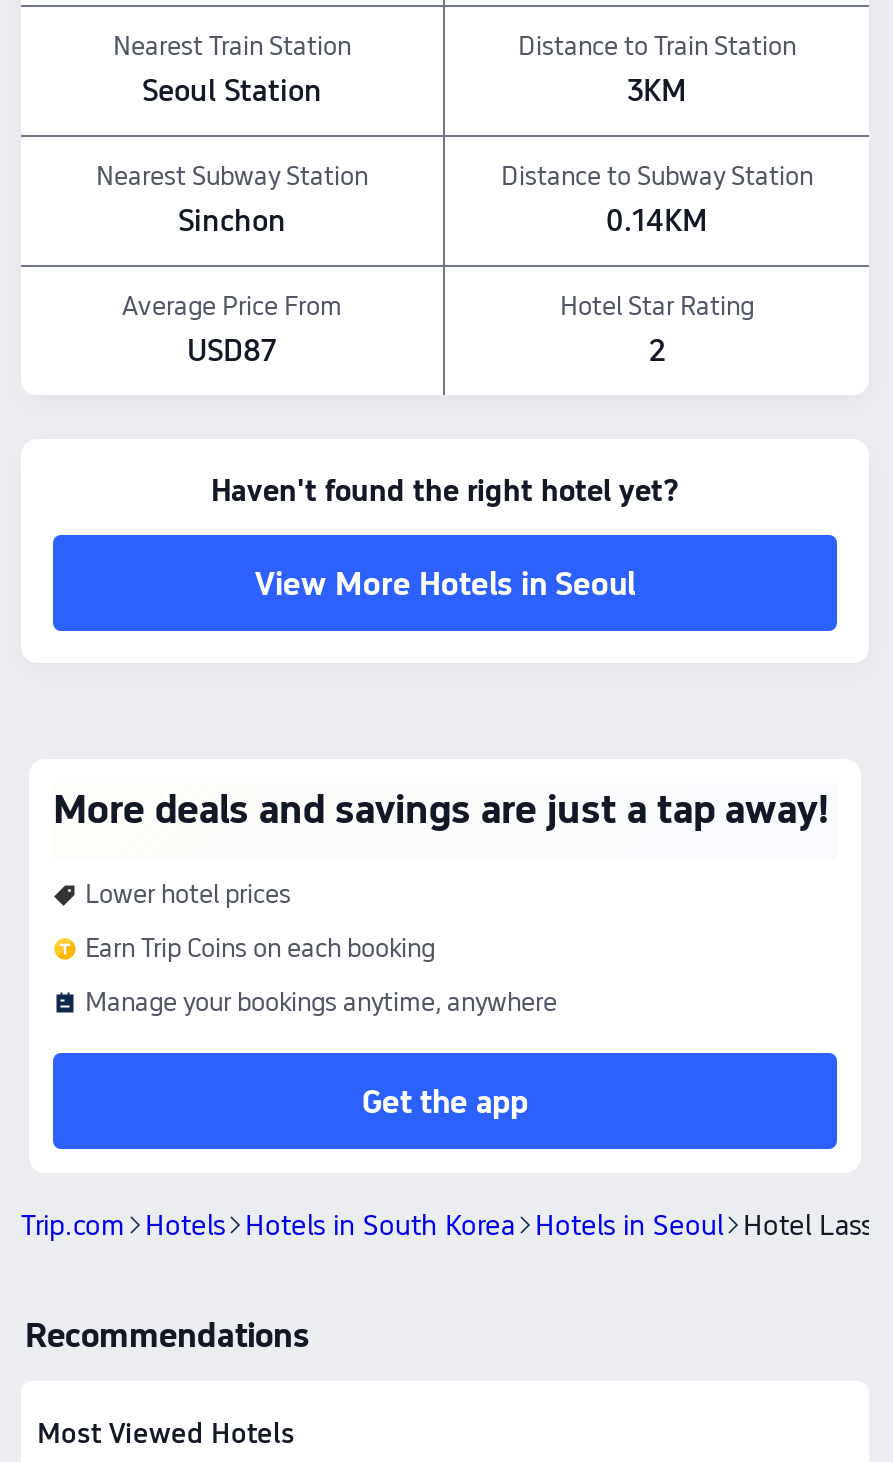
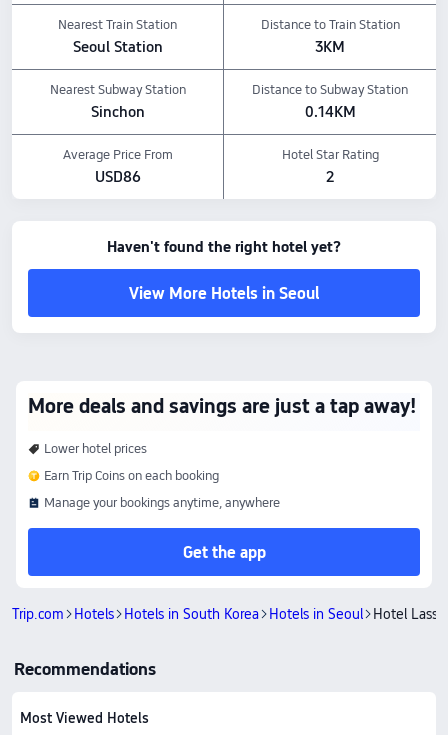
[187,333,277,369] USD87 -> [94,168,140,186] USD86

